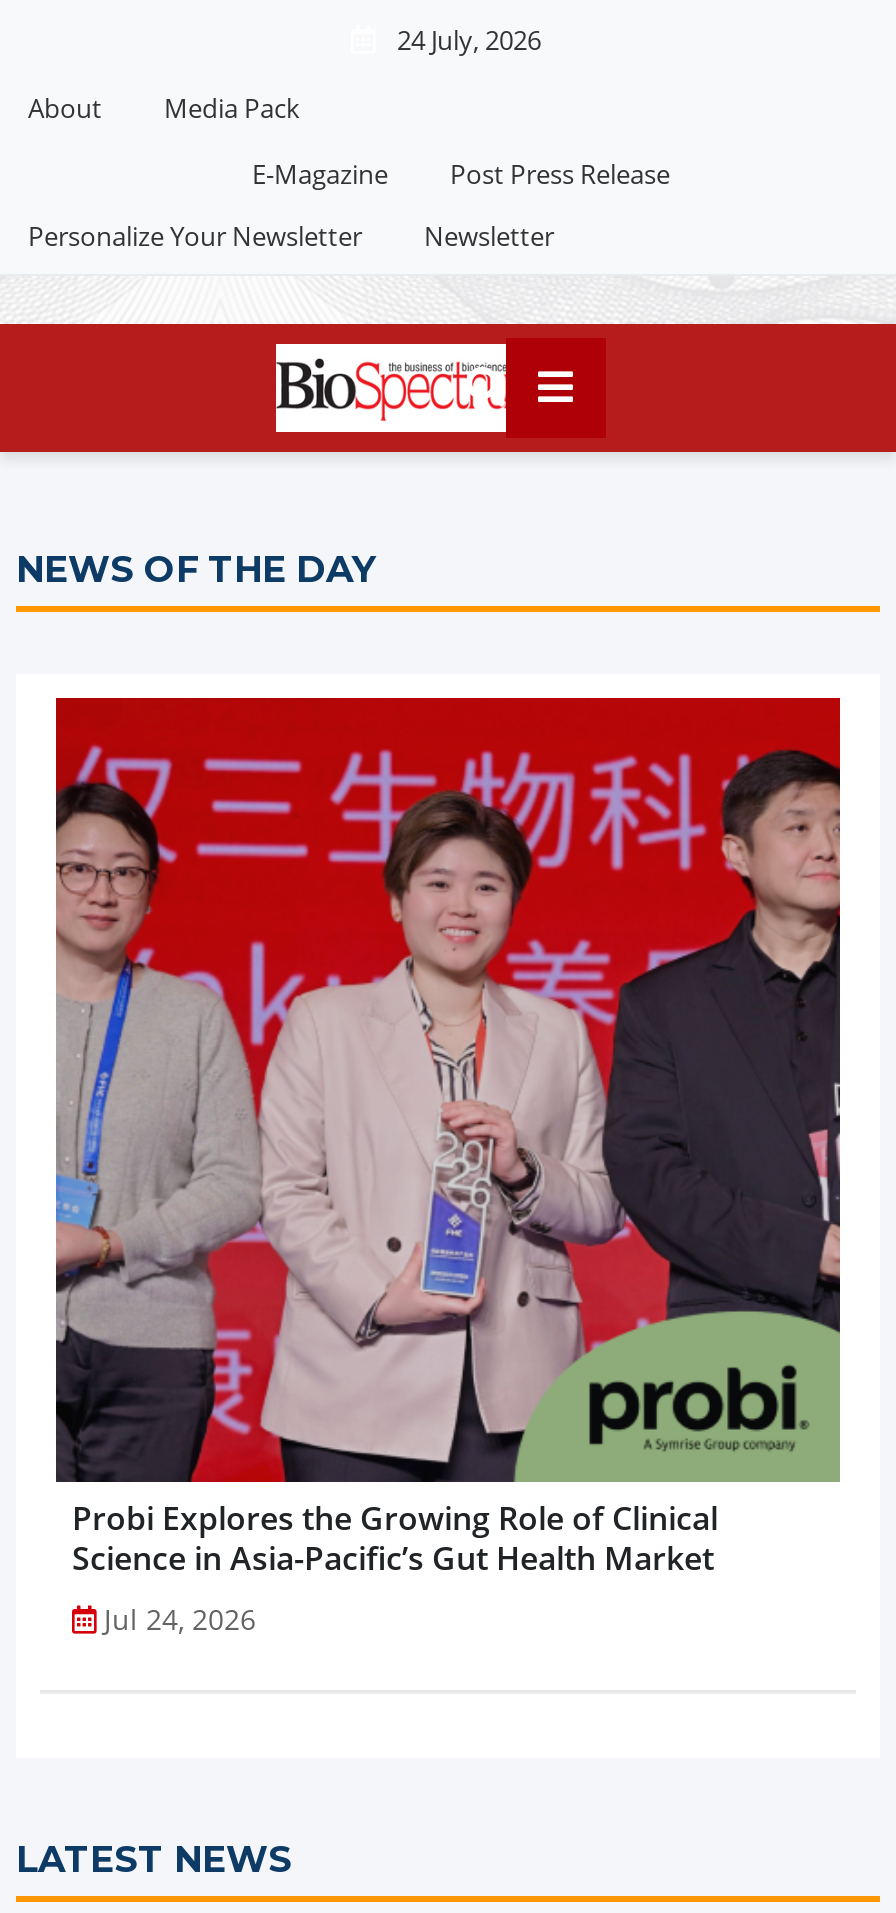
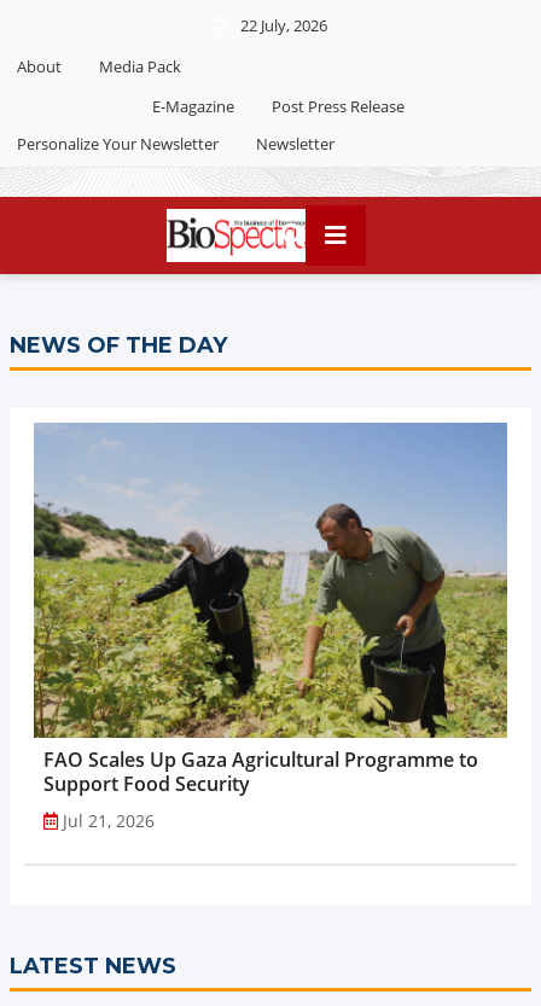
[391,22,541,58] 24 July, 2026 -> [236,14,327,36] 22 July, 2026
[54,696,842,1579] [image] | Probi Explores the Growing Role of Clinical | Science in Asia-Pacific’s Gut Health Market -> [33,421,508,797] [image] | FAO Scales Up Gaza Agricultural Programme to | Support Food Security
[104,1599,256,1637] Jul 24, 2026 -> [63,809,155,832] Jul 21, 2026

